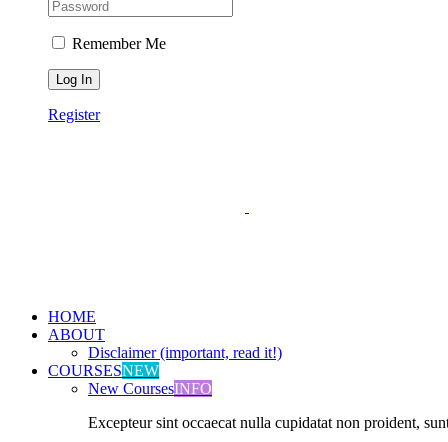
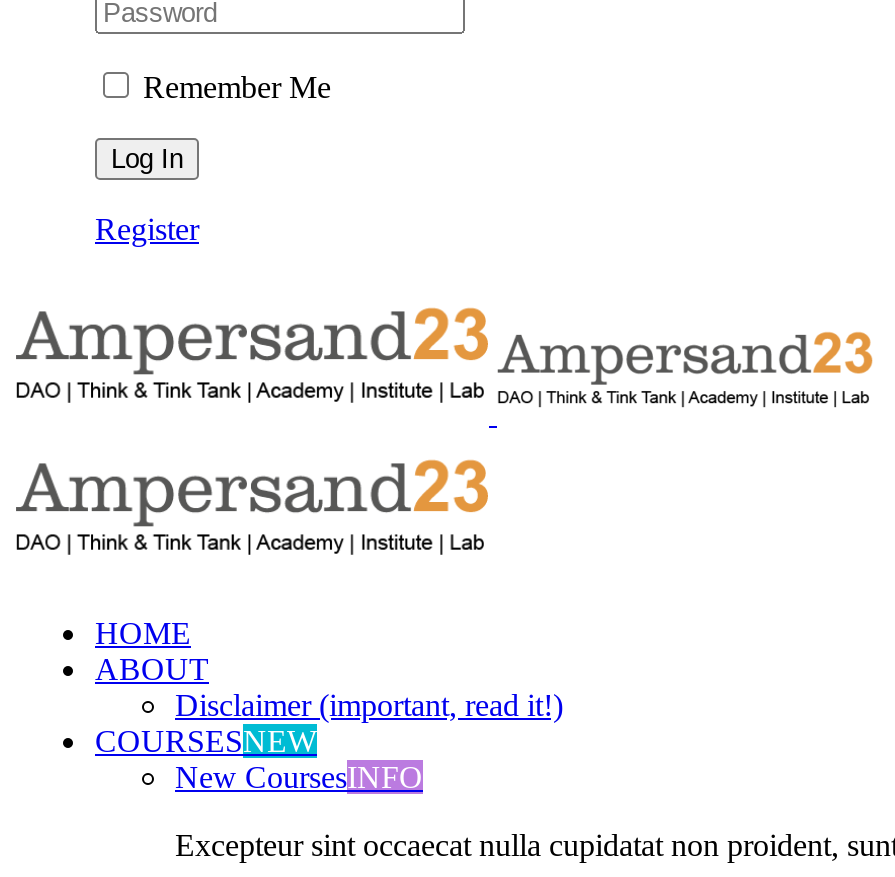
none -> [13,306,875,408] [image]
none -> [13,458,491,556] [image]

